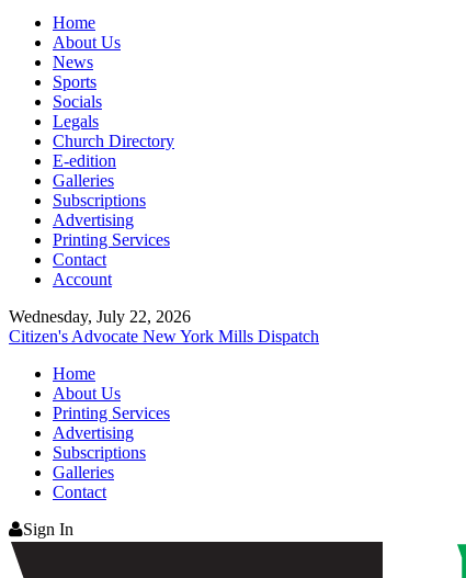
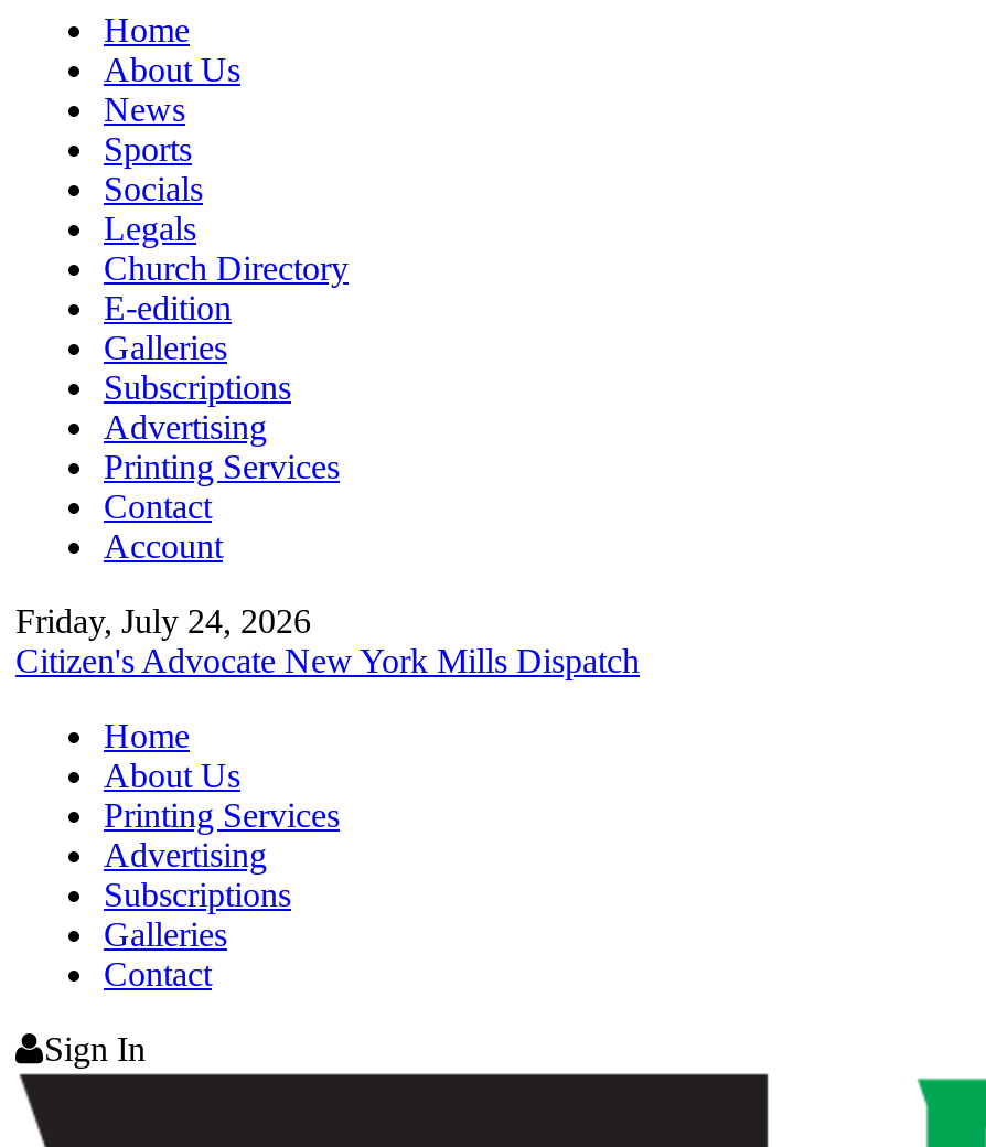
[9,307,191,326] Wednesday, July 22, 2026 -> [15,602,311,640] Friday, July 24, 2026

